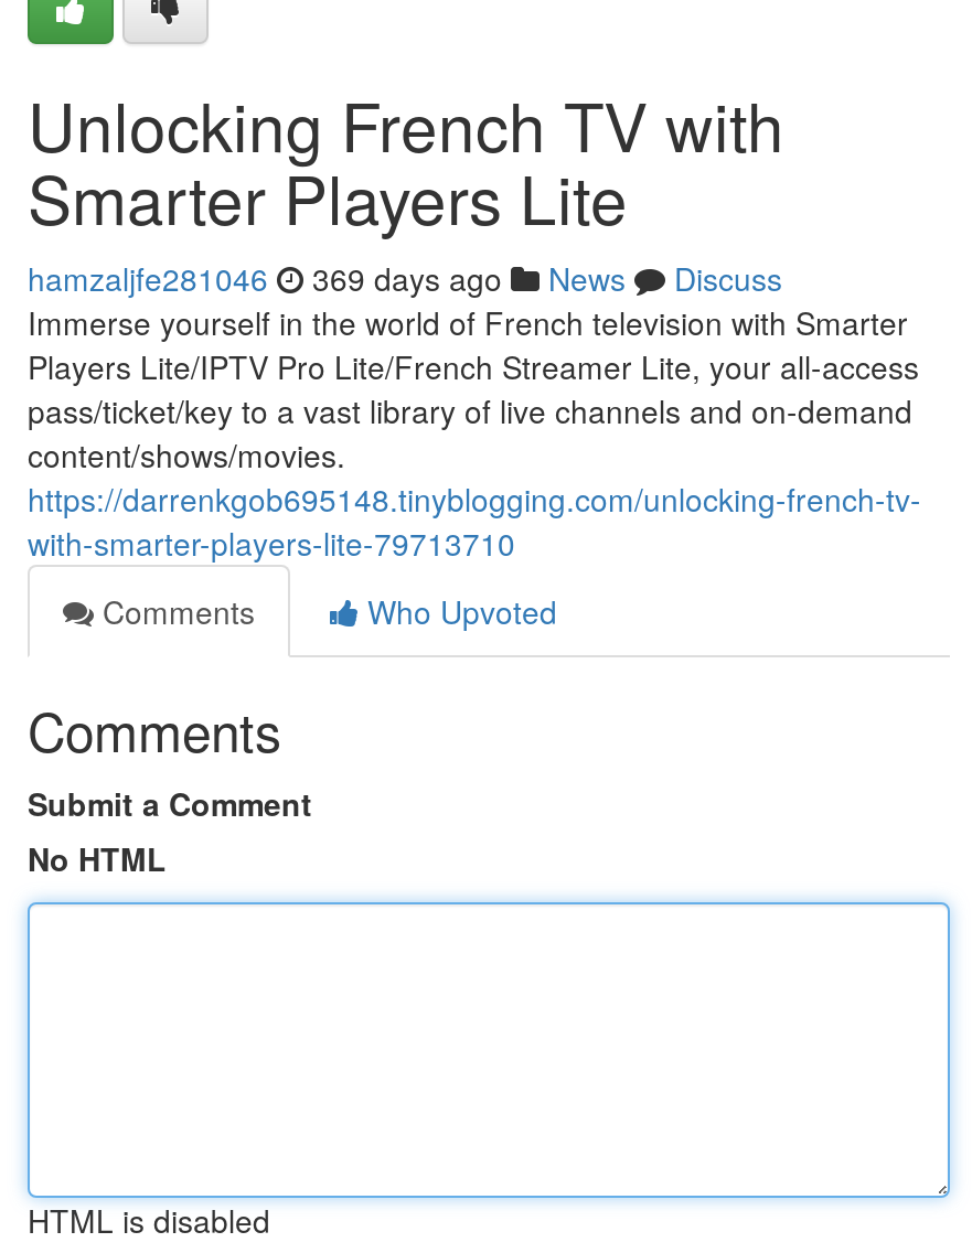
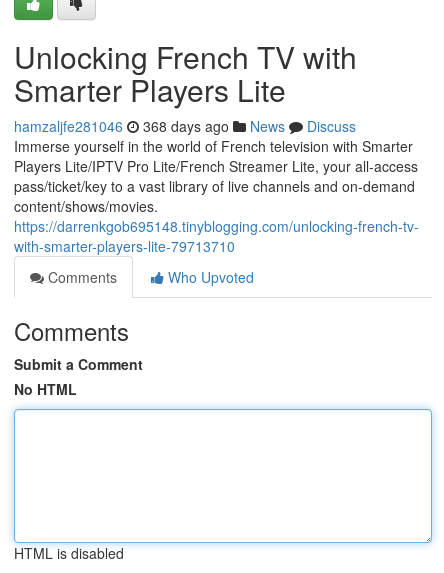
[28,256,782,300] hamzaljfe281046 369 days ago News Discuss -> [14,116,356,136] hamzaljfe281046 368 days ago News Discuss

